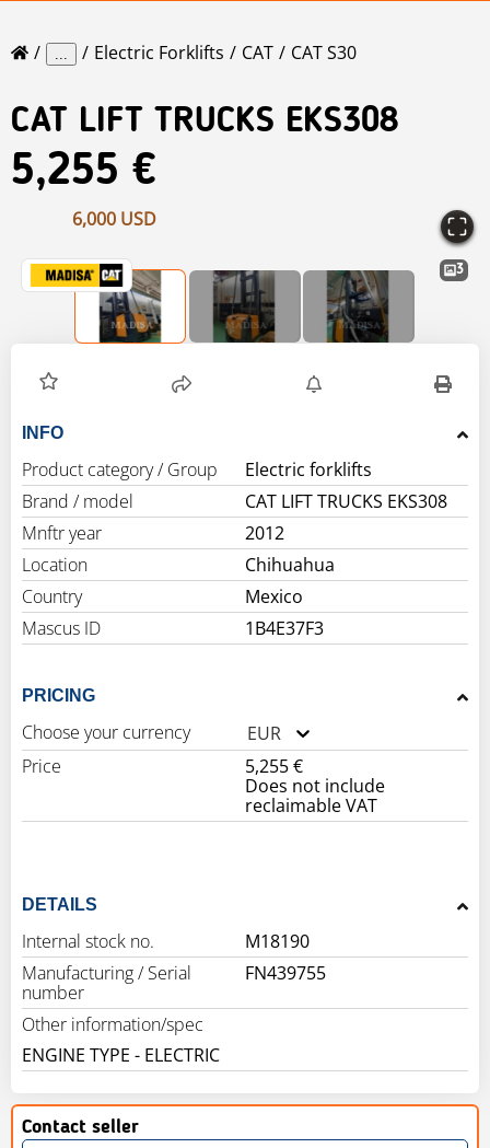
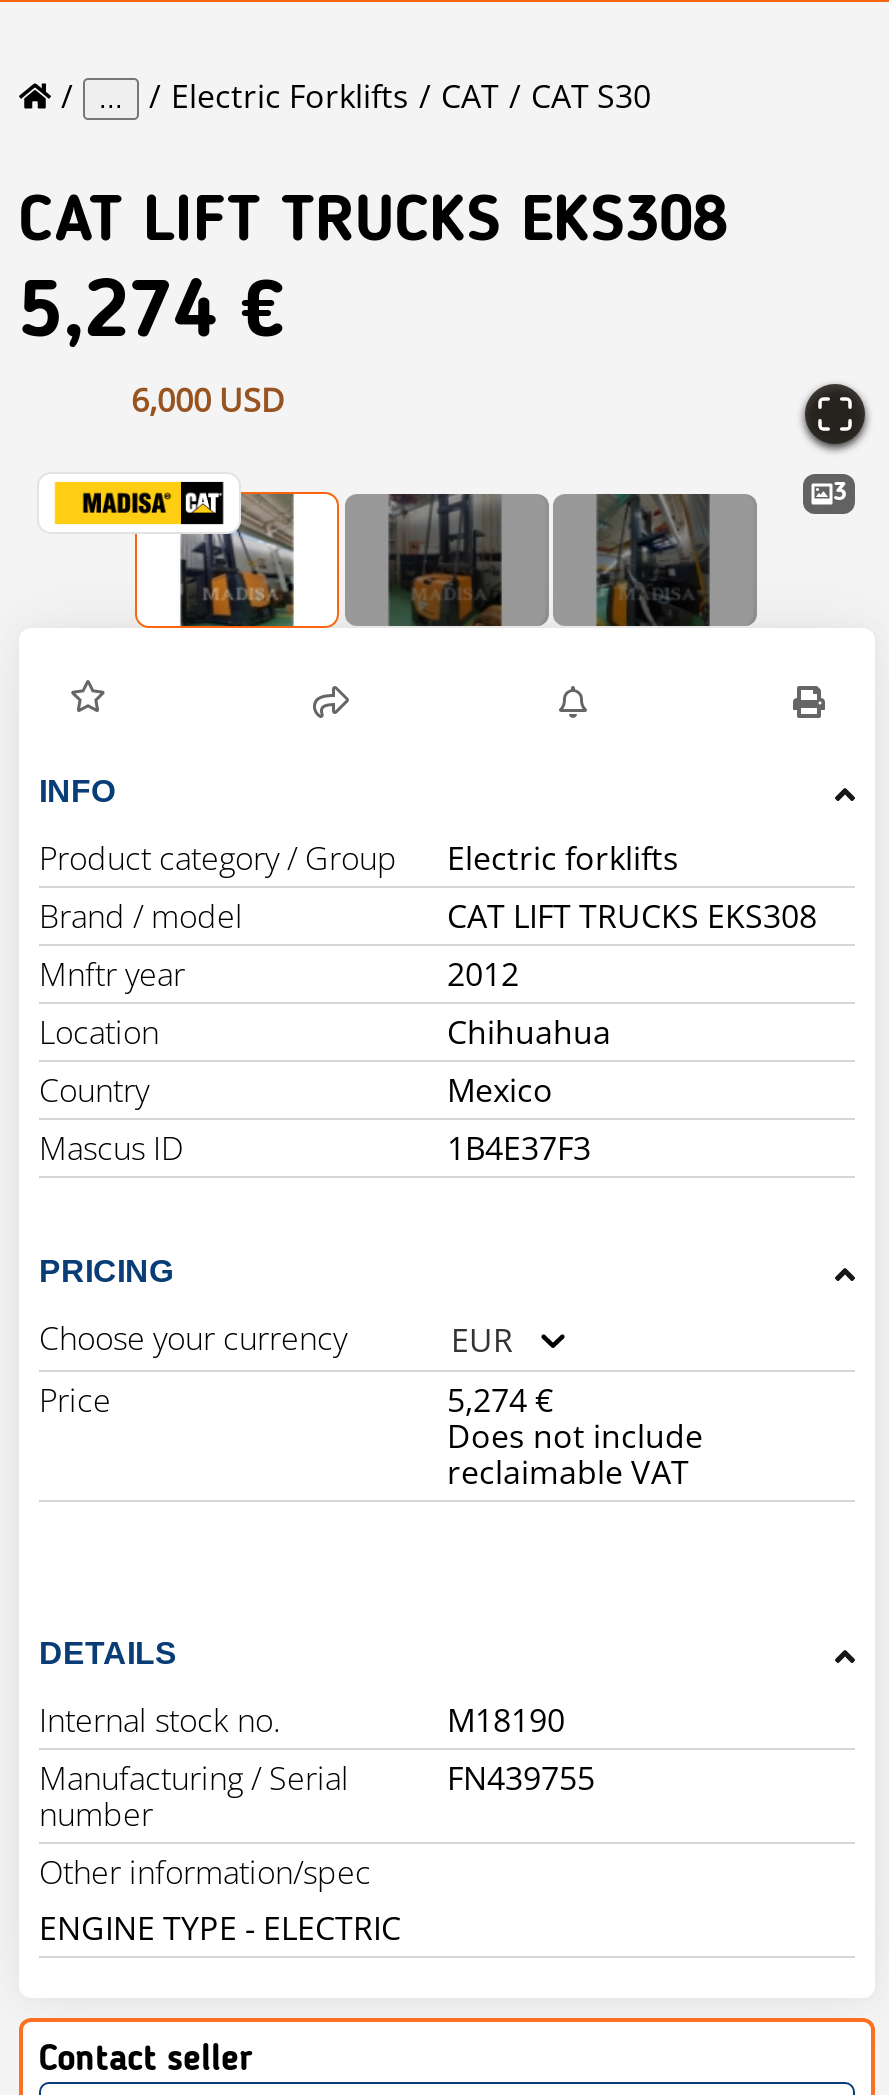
[11,151,156,195] 5,255 € -> [19,276,285,356] 5,274 €
[245,754,303,778] 5,255 € -> [447,1378,553,1422] 5,274 €

